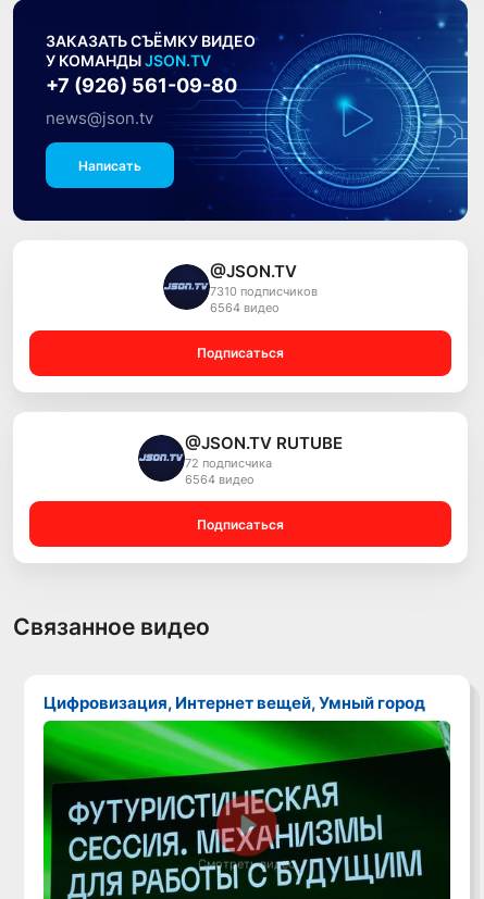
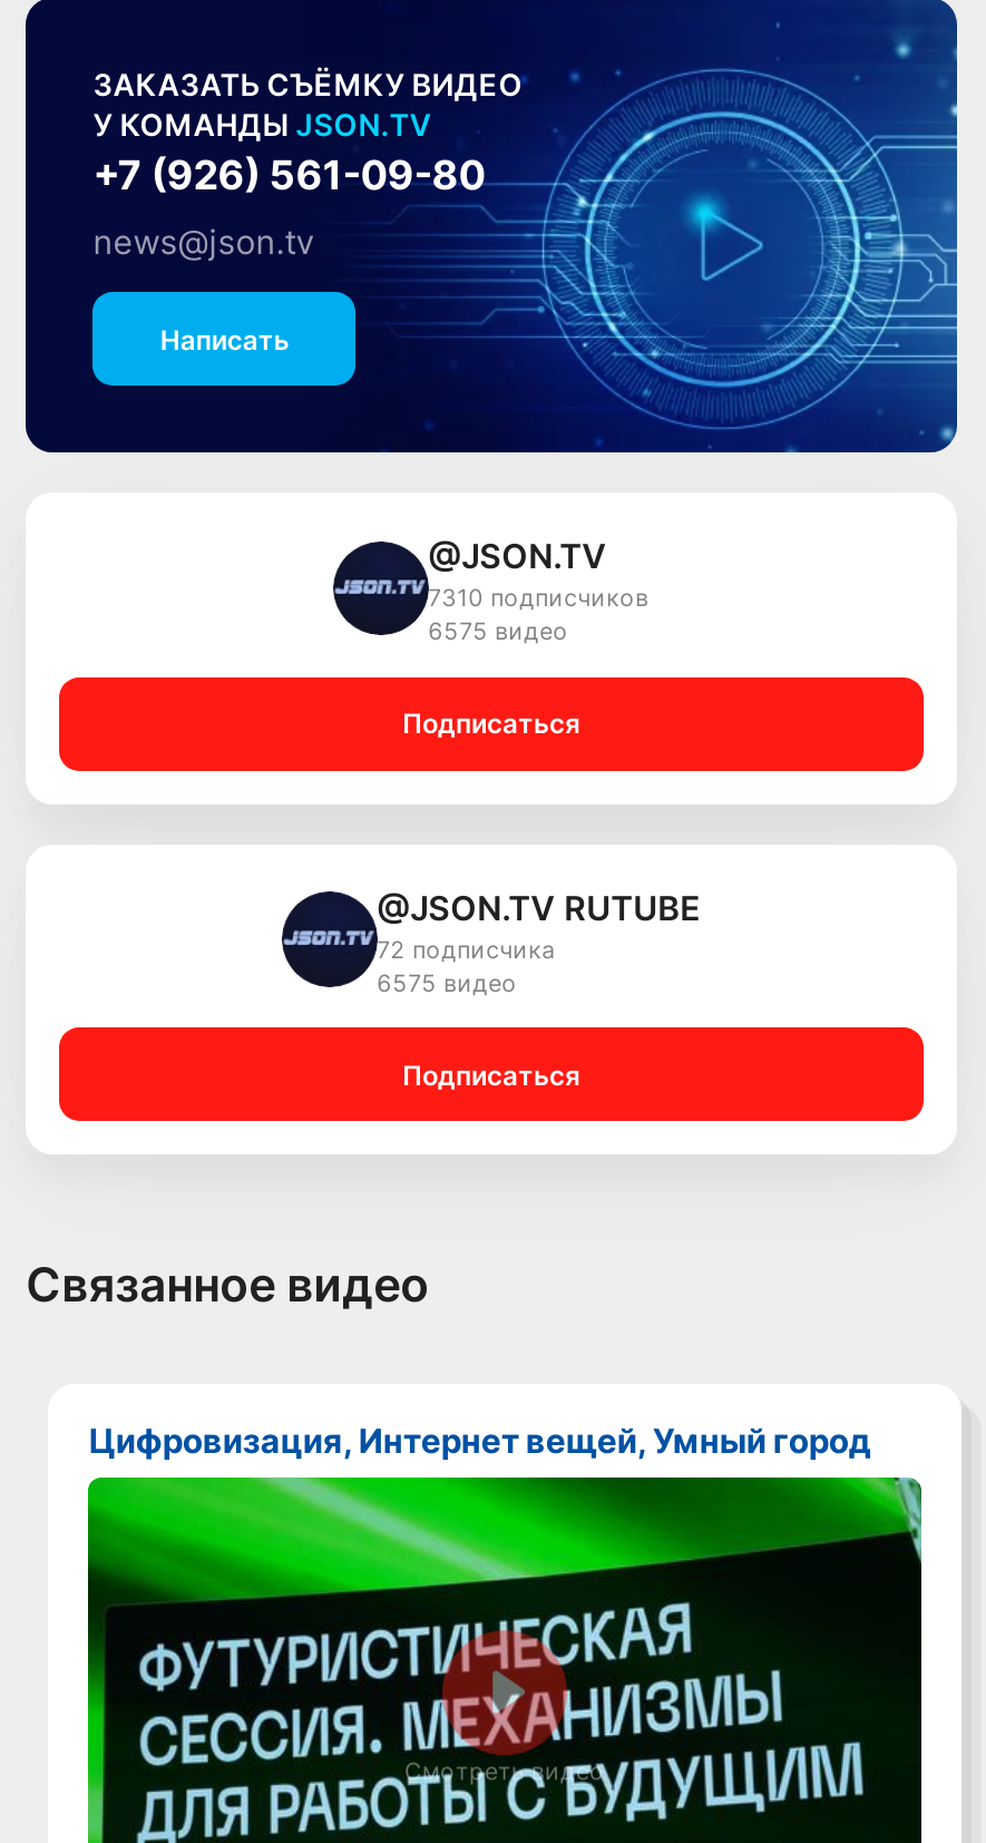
[209,302,279,316] 6564 видео -> [428,618,568,647] 6575 видео
[184,473,254,487] 6564 видео -> [377,969,517,998] 6575 видео

